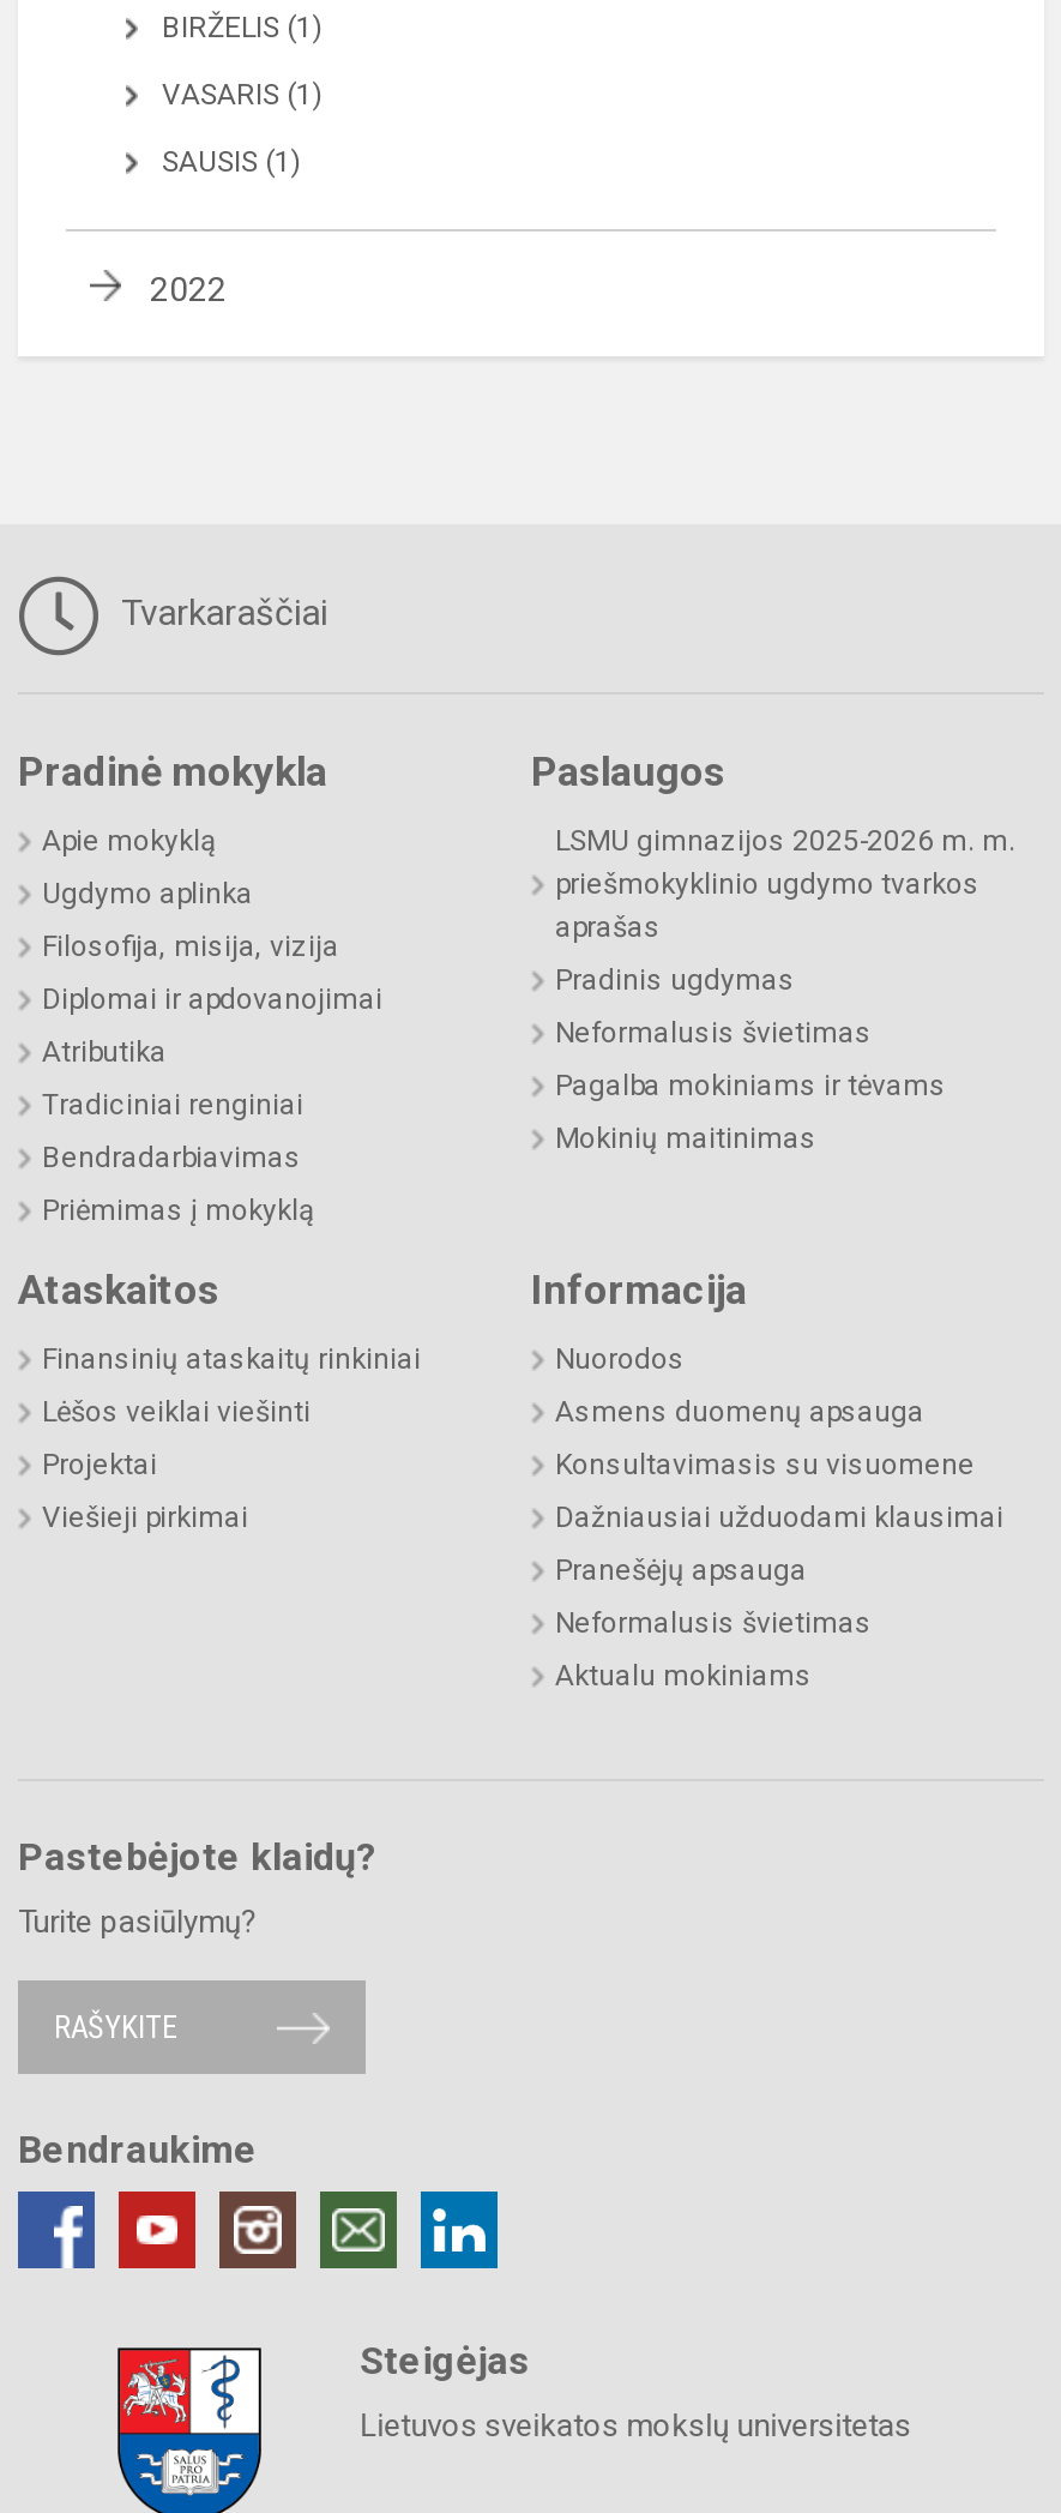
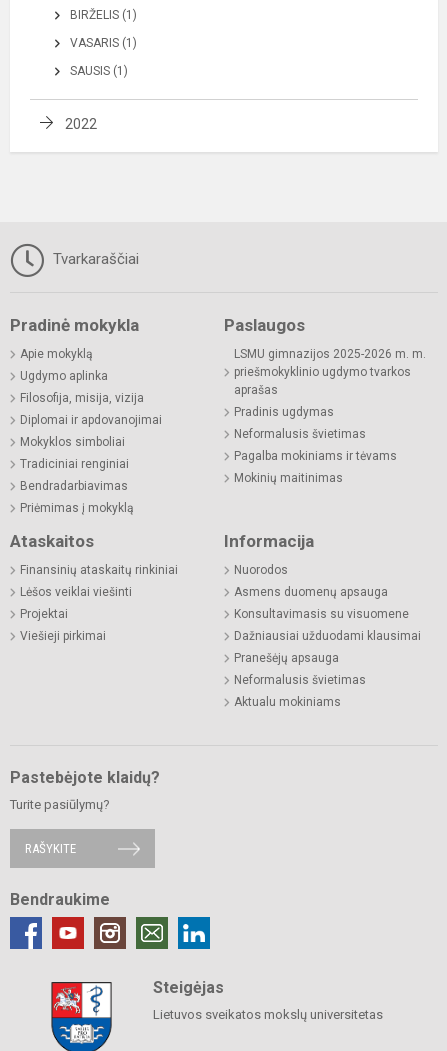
[42,1035,167,1069] Atributika -> [20,435,125,449] Mokyklos simboliai

